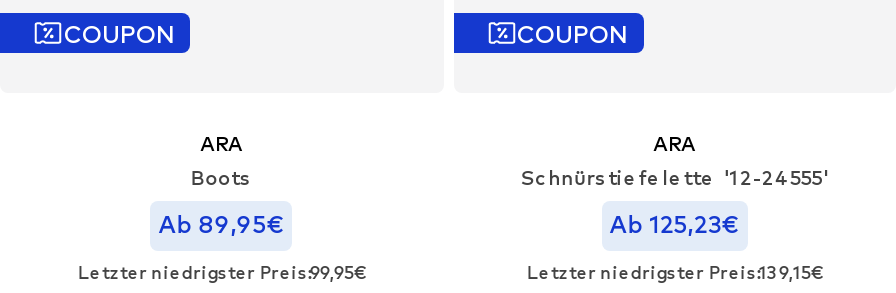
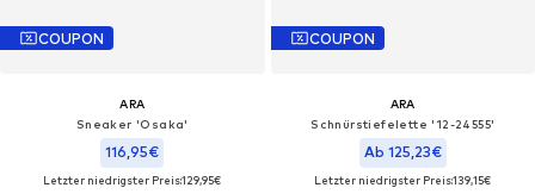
[190,165,252,189] Boots -> [76,117,188,131] Sneaker 'Osaka'
[158,209,284,239] Ab 89,95€ -> [105,143,159,161] 116,95€
[78,261,366,283] Letzter niedrigster Preis:99,95€ -> [43,174,221,187] Letzter niedrigster Preis:129,95€

